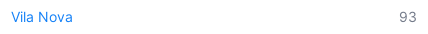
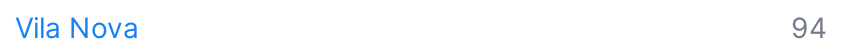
[399,8,417,25] 93 -> [791,9,827,43] 94

